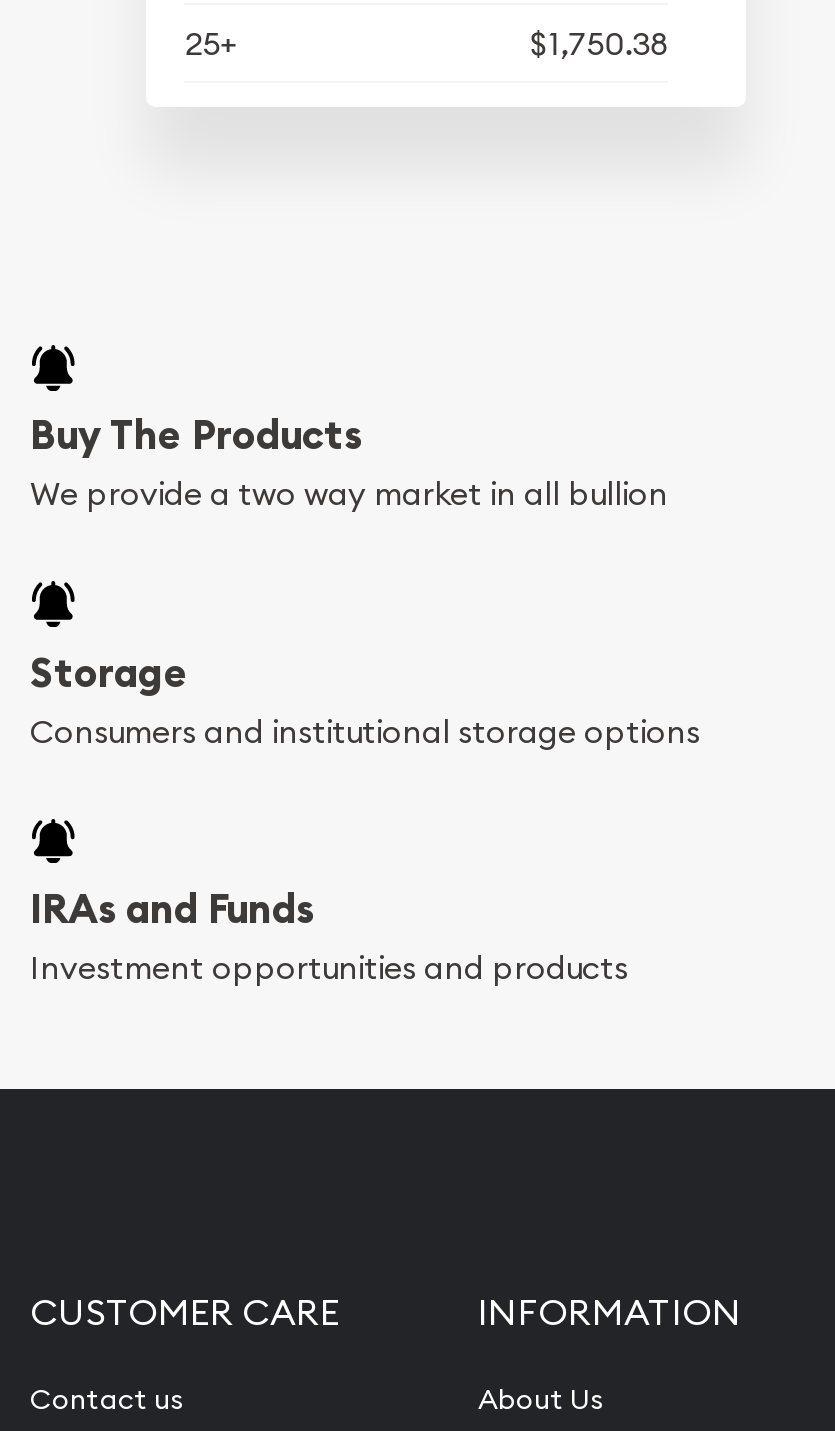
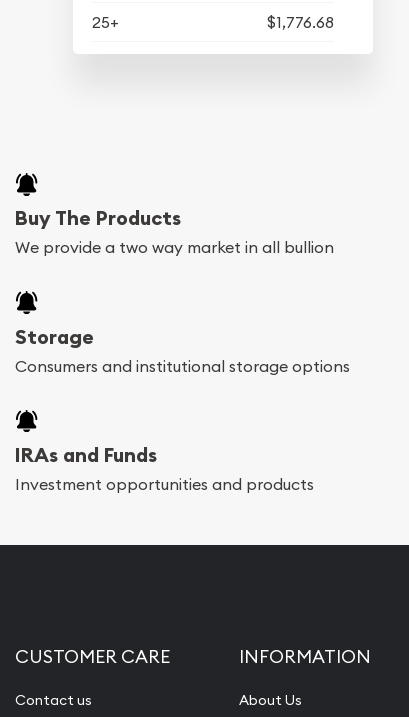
[530,23,668,63] $1,750.38 -> [267,12,334,32] $1,776.68

